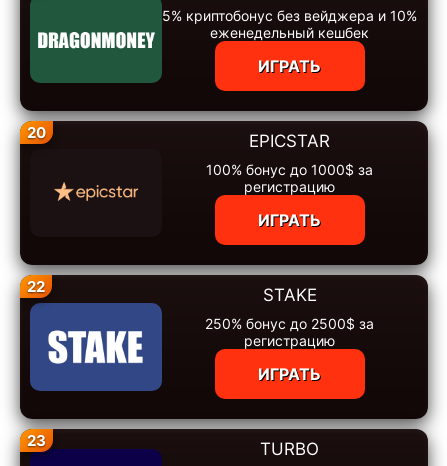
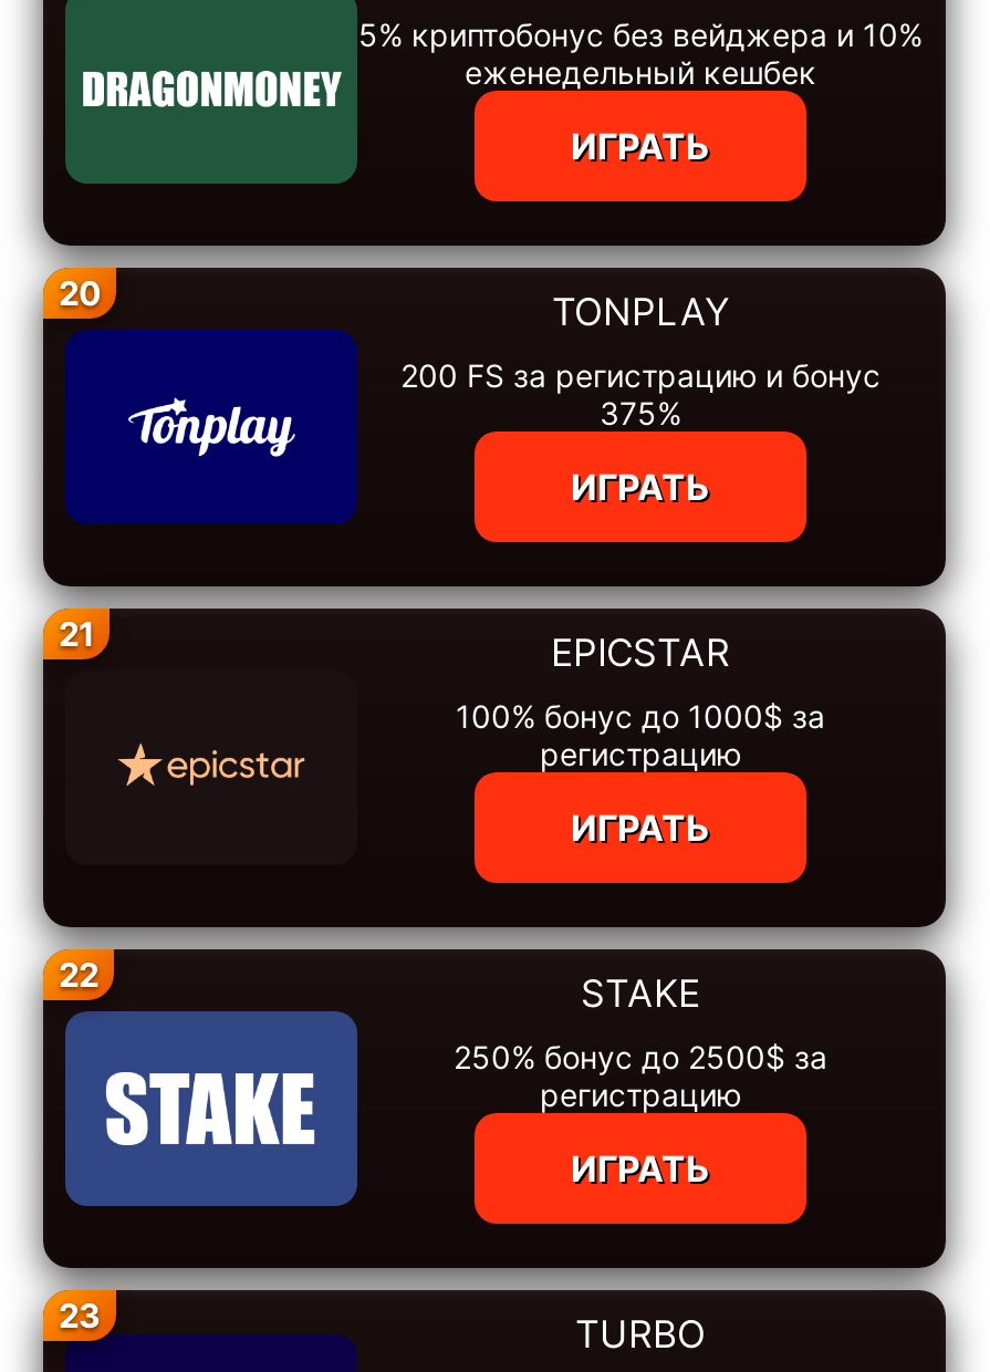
none -> [59,290,880,655] [image] | TONPLAY | 200 FS за регистрацию и бонус | 375% | ИГРАТЬ | 21

